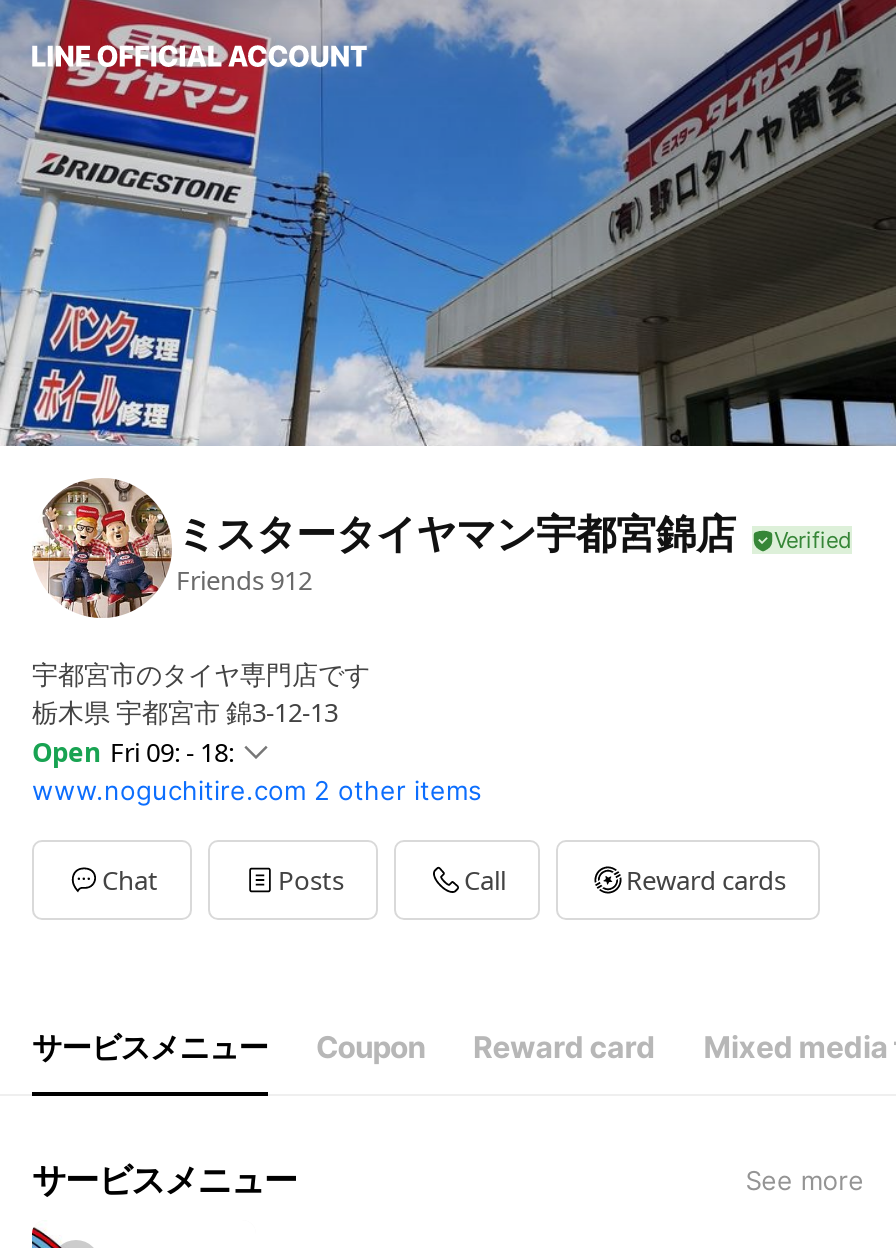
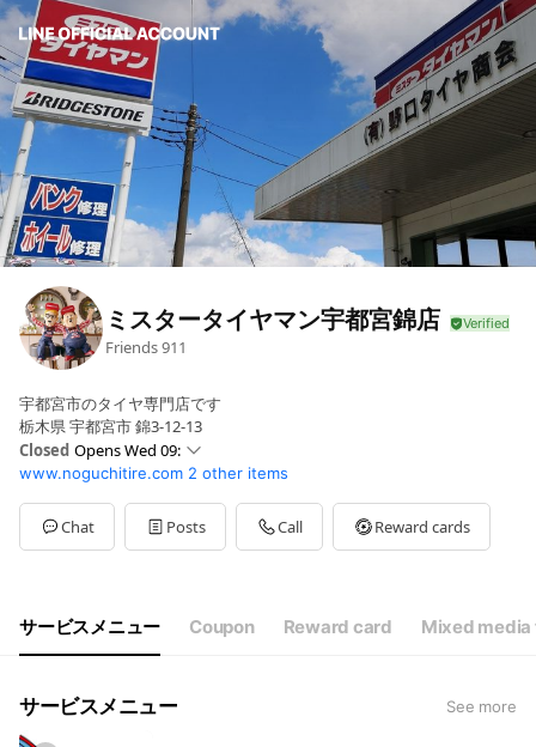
[176,562,312,598] Friends 912 -> [105,336,187,358] Friends 911
[32,735,234,771] Open Fri 09: - 18: -> [19,440,181,461] Closed Opens Wed 09:

